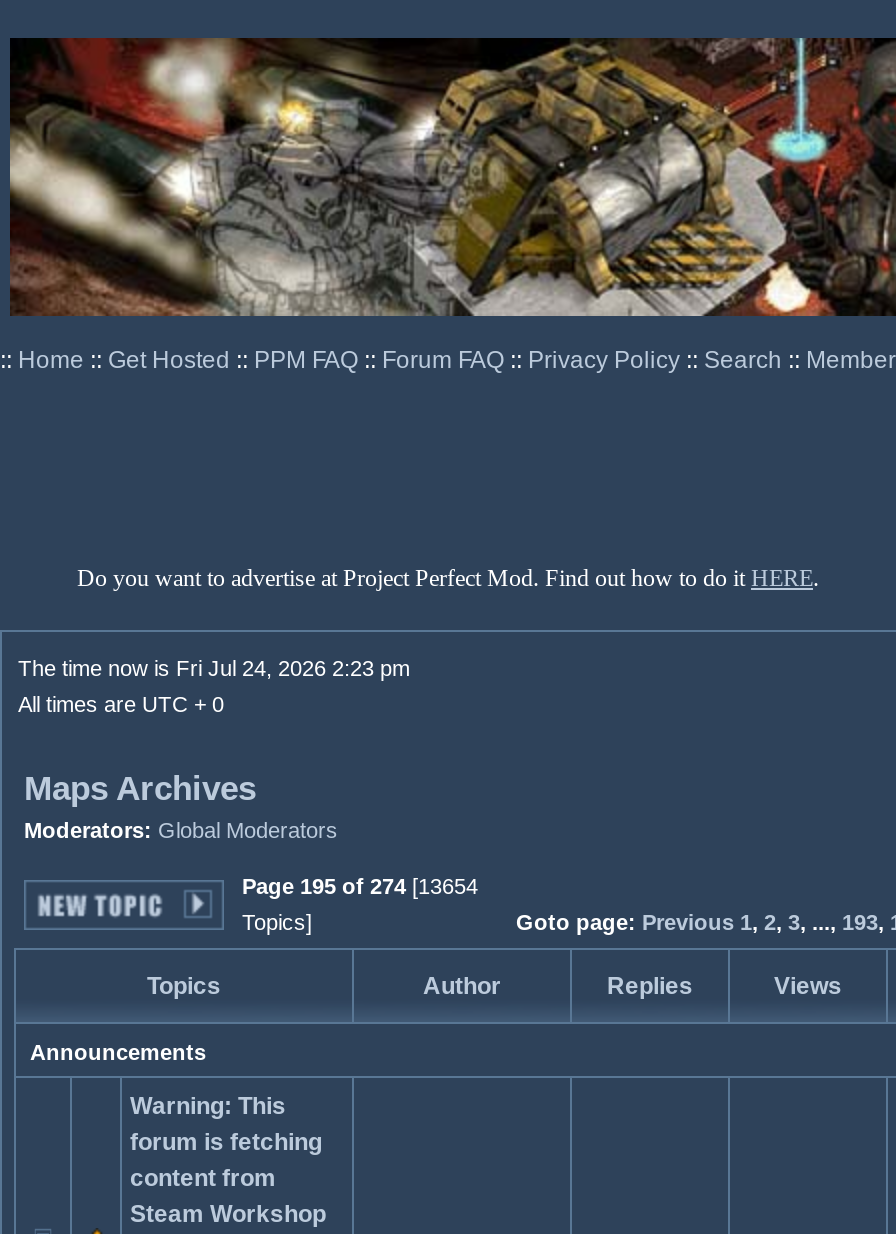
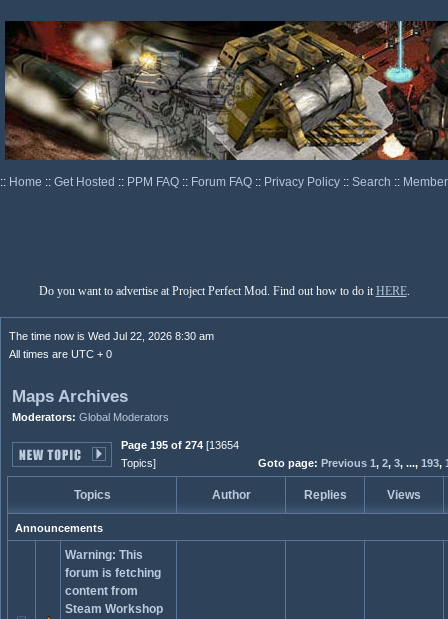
[18,656,410,680] The time now is Fri Jul 24, 2026 2:23 pm -> [9,330,214,342] The time now is Wed Jul 22, 2026 8:30 am

